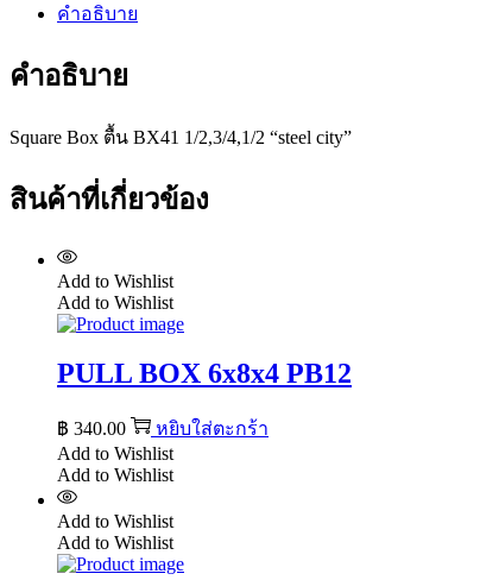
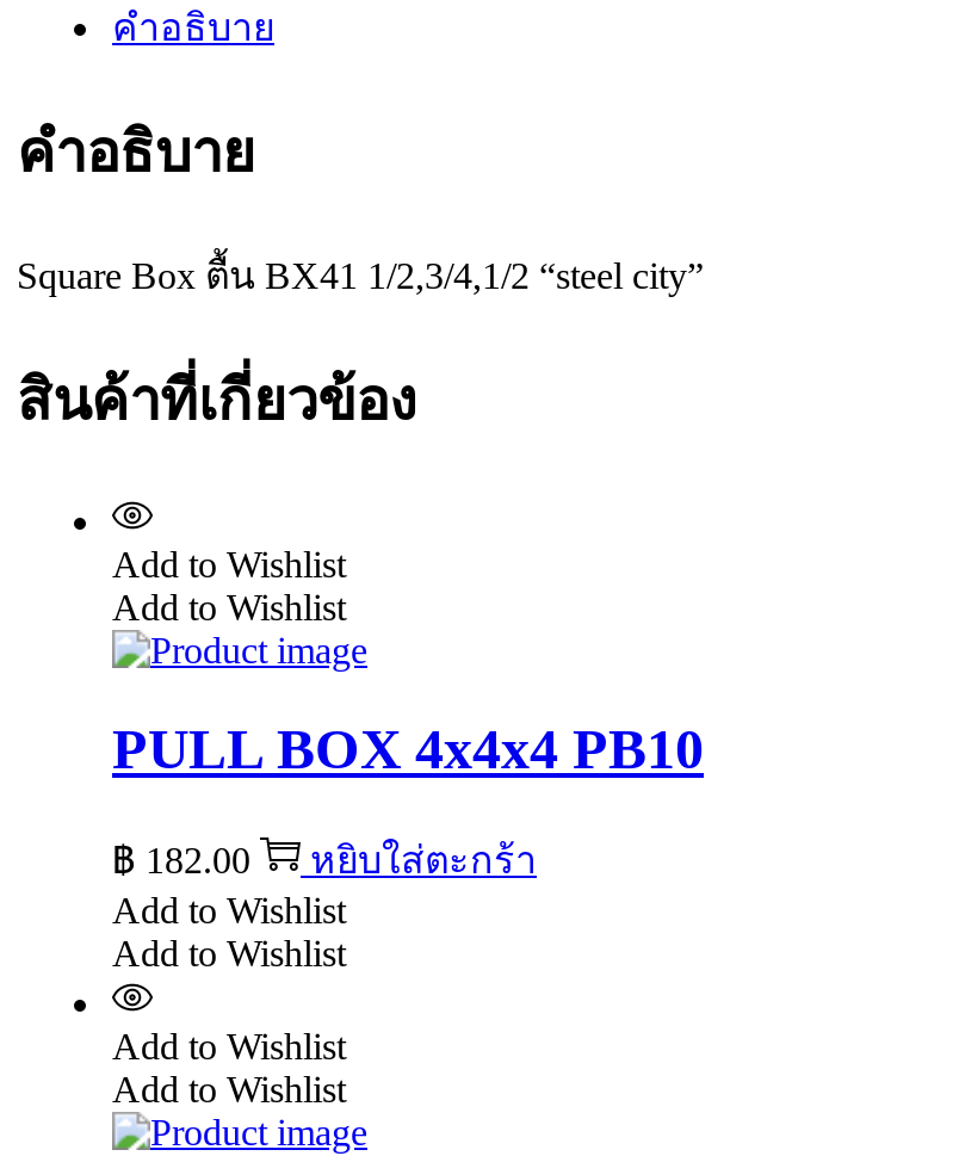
[57,358,352,389] PULL BOX 6x8x4 PB12 -> [112,719,704,781] PULL BOX 4x4x4 PB10
[57,419,269,439] ฿340.00 หยิบใส่ตะกร้า -> [112,841,537,881] ฿182.00 หยิบใส่ตะกร้า

